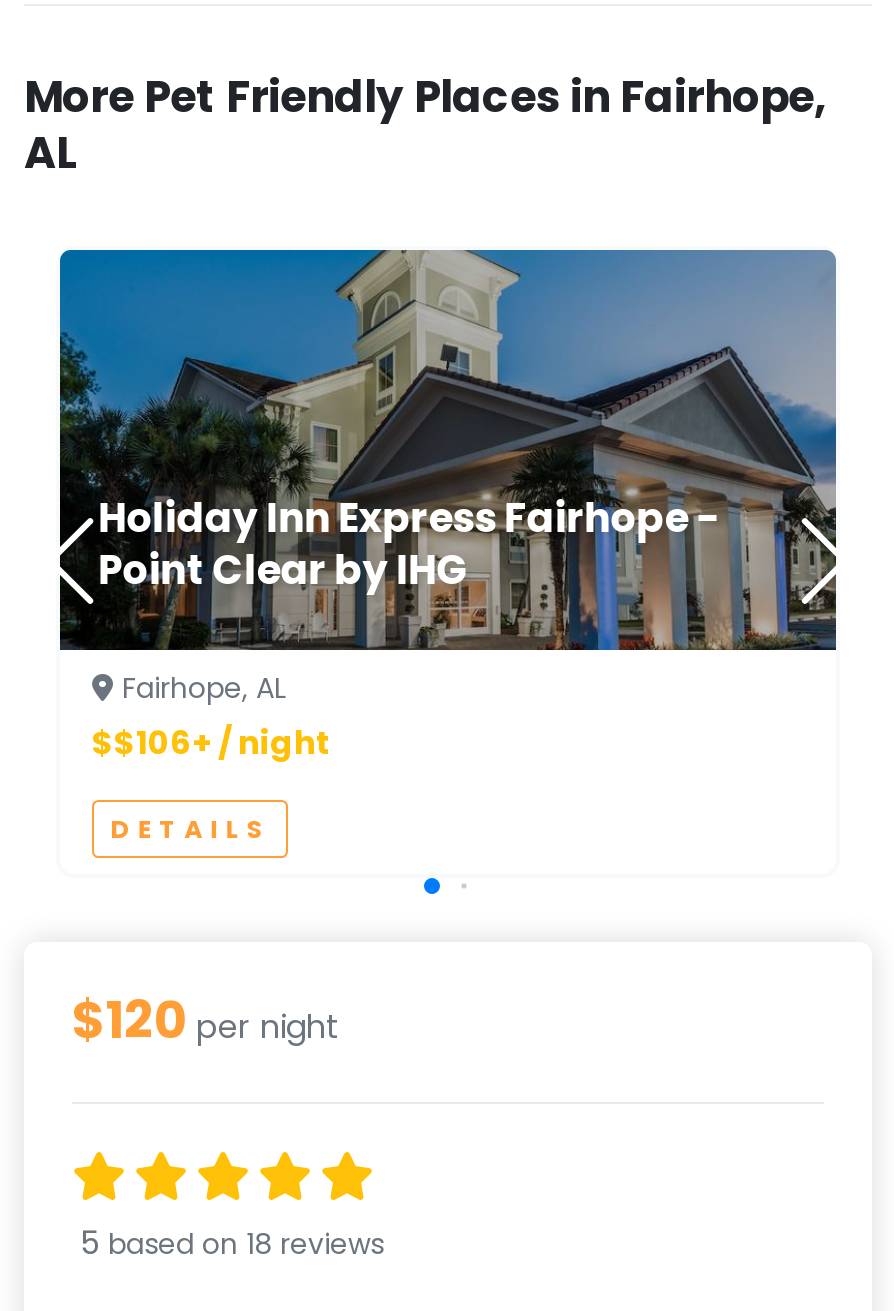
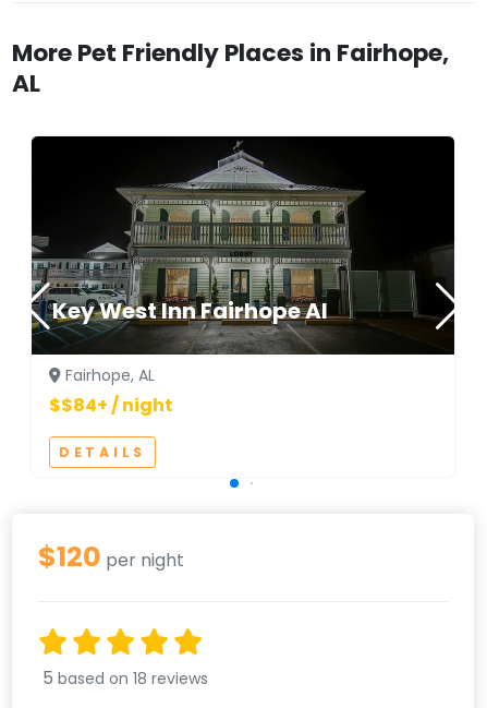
[58,248,838,652] [image] | Holiday Inn Express Fairhope - | Point Clear by IHG -> [31,135,455,356] [image] | Key West Inn Fairhope Al
[92,720,332,766] $$106+ / night -> [49,393,173,418] $$84+ / night

